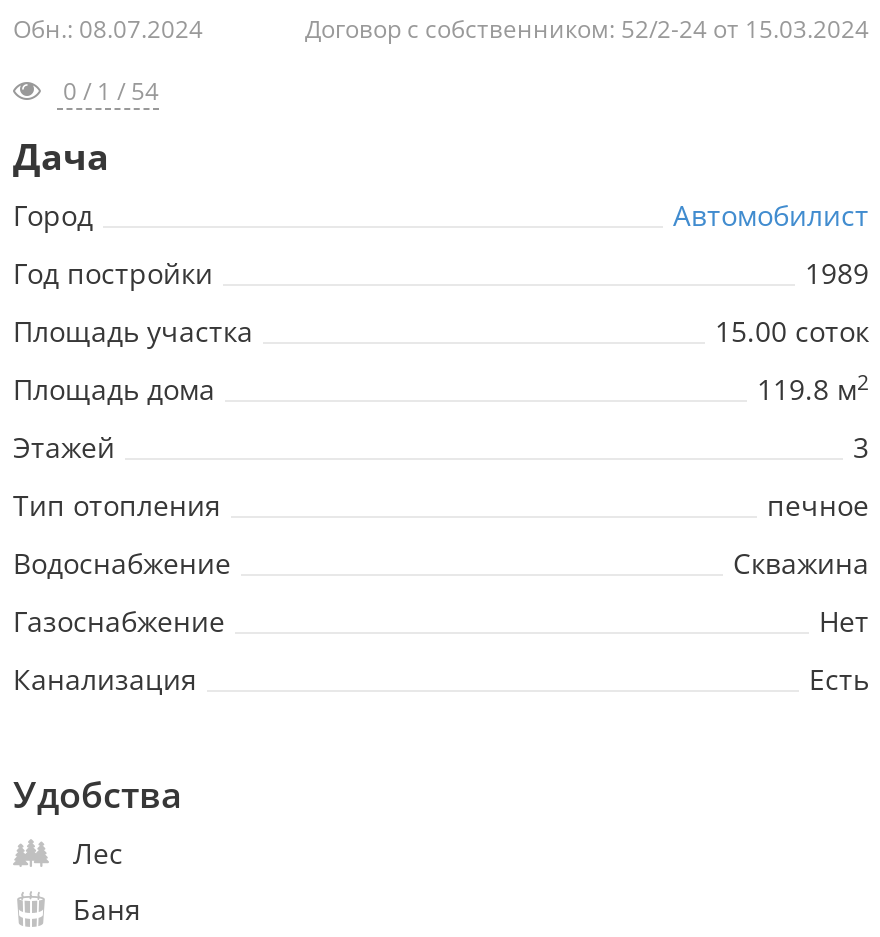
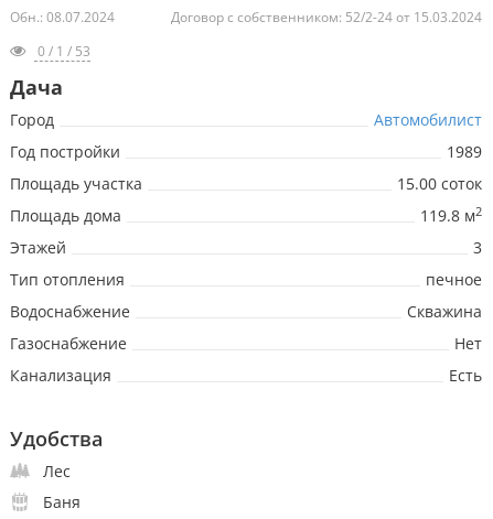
[57,74,159,108] 0 / 1 / 54 -> [34,42,90,60] 0 / 1 / 53

